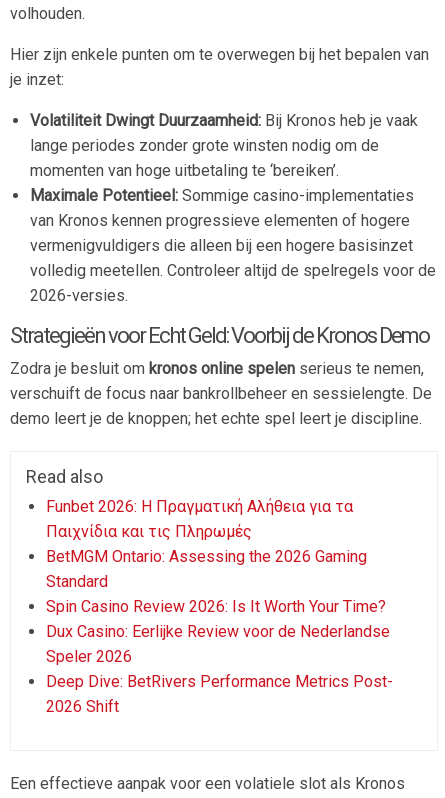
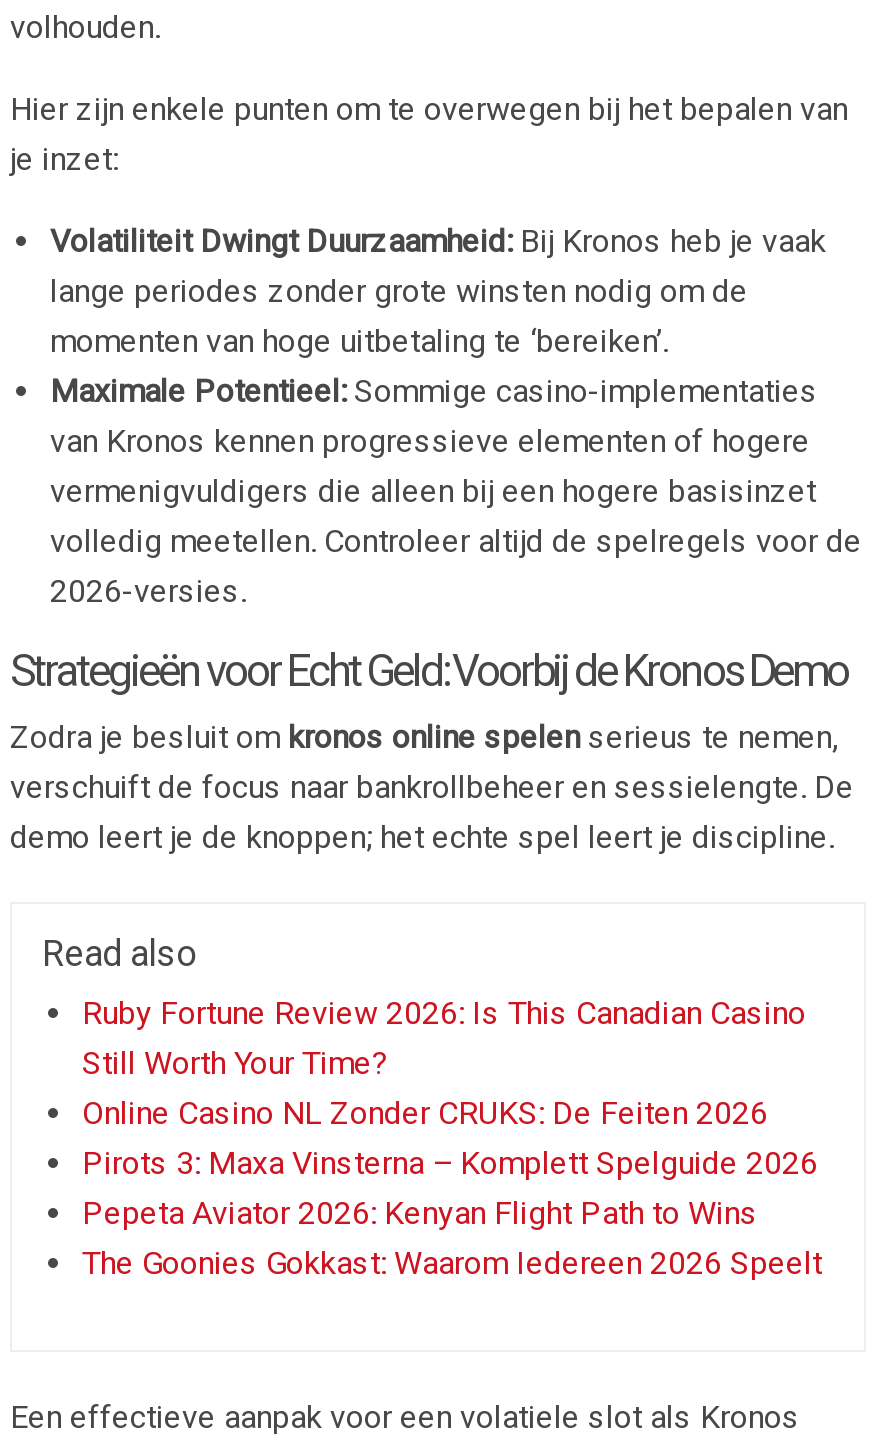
[46,497,393,716] Funbet 2026: Η Πραγματική Αλήθεια για τα | Παιχνίδια και τις Πληρωμές | BetMGM Ontario: Assessing the 2026 Gaming | Standard | Spin Casino Review 2026: Is It Worth Your Time? | Dux Casino: Eerlijke Review voor de Nederlandse | Speler 2026 | Deep Dive: BetRivers Performance Metrics Post- | 2026 Shift -> [82,994,822,1282] Ruby Fortune Review 2026: Is This Canadian Casino | Still Worth Your Time? | Online Casino NL Zonder CRUKS: De Feiten 2026 | Pirots 3: Maxa Vinsterna – Komplett Spelguide 2026 | Pepeta Aviator 2026: Kenyan Flight Path to Wins | The Goonies Gokkast: Waarom Iedereen 2026 Speelt

